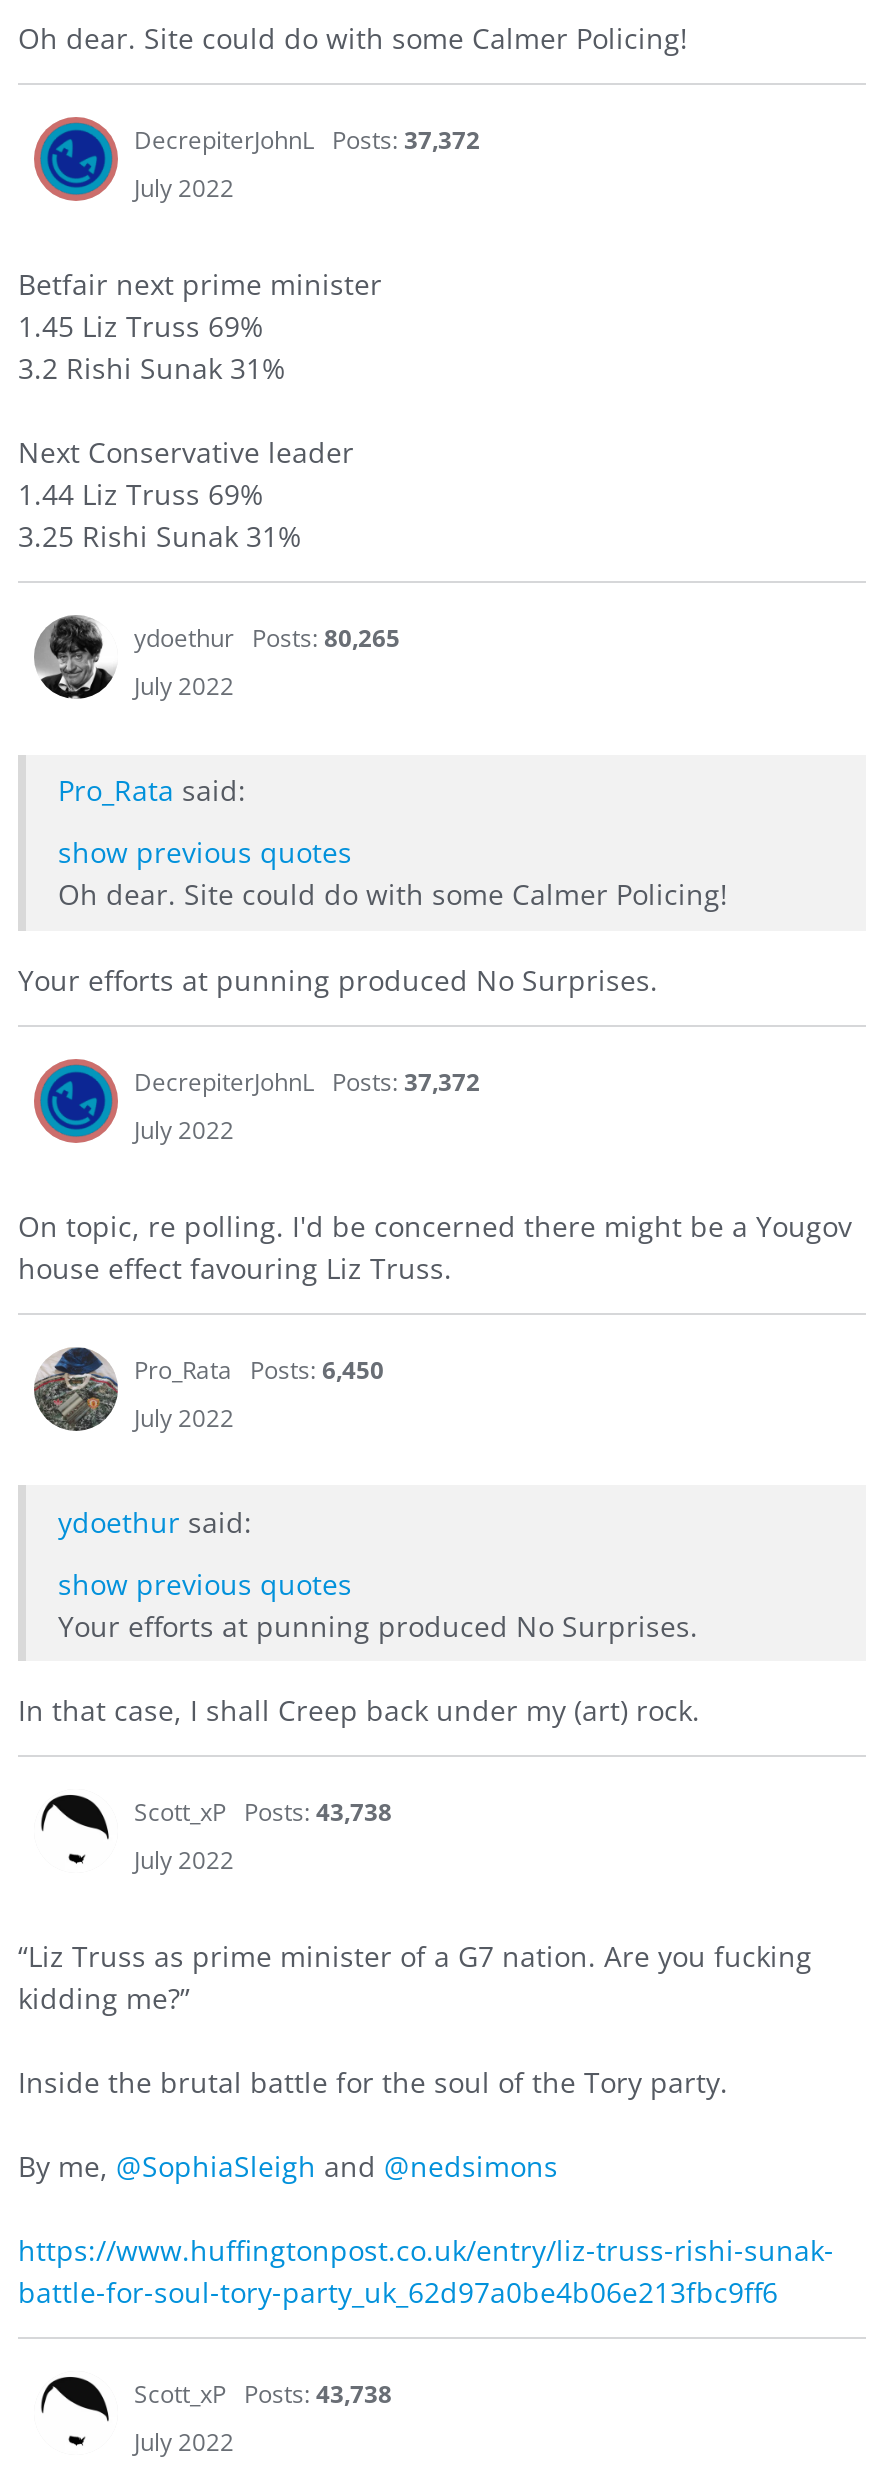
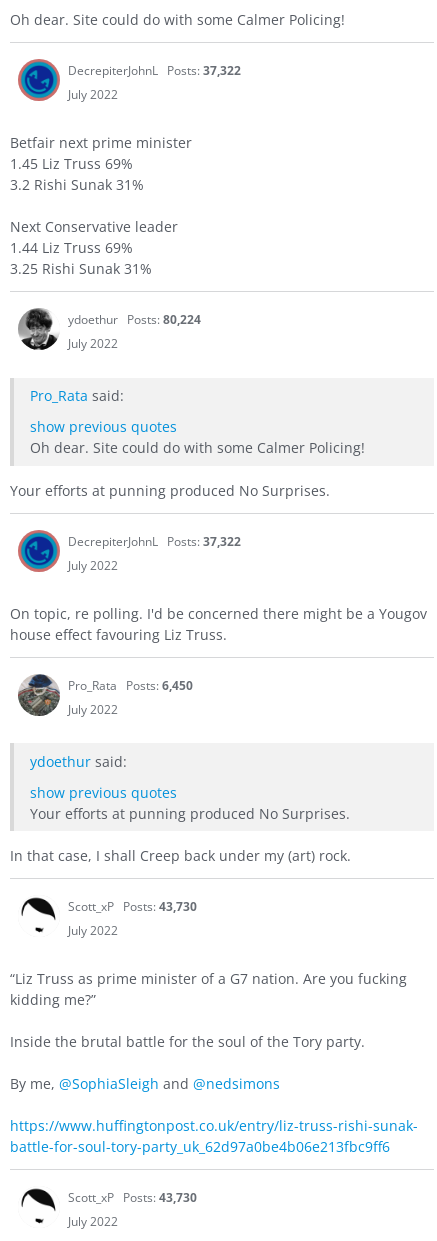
[134,123,480,157] DecrepiterJohnL Posts: 37,372 -> [68,62,241,79] DecrepiterJohnL Posts: 37,322
[134,621,400,655] ydoethur Posts: 80,265 -> [68,311,201,328] ydoethur Posts: 80,224
[134,1064,480,1098] DecrepiterJohnL Posts: 37,372 -> [68,532,241,549] DecrepiterJohnL Posts: 37,322
[134,1795,392,1829] Scott_xP Posts: 43,738 -> [68,898,197,915] Scott_xP Posts: 43,730
[134,2377,392,2411] Scott_xP Posts: 43,738 -> [68,1189,197,1206] Scott_xP Posts: 43,730

